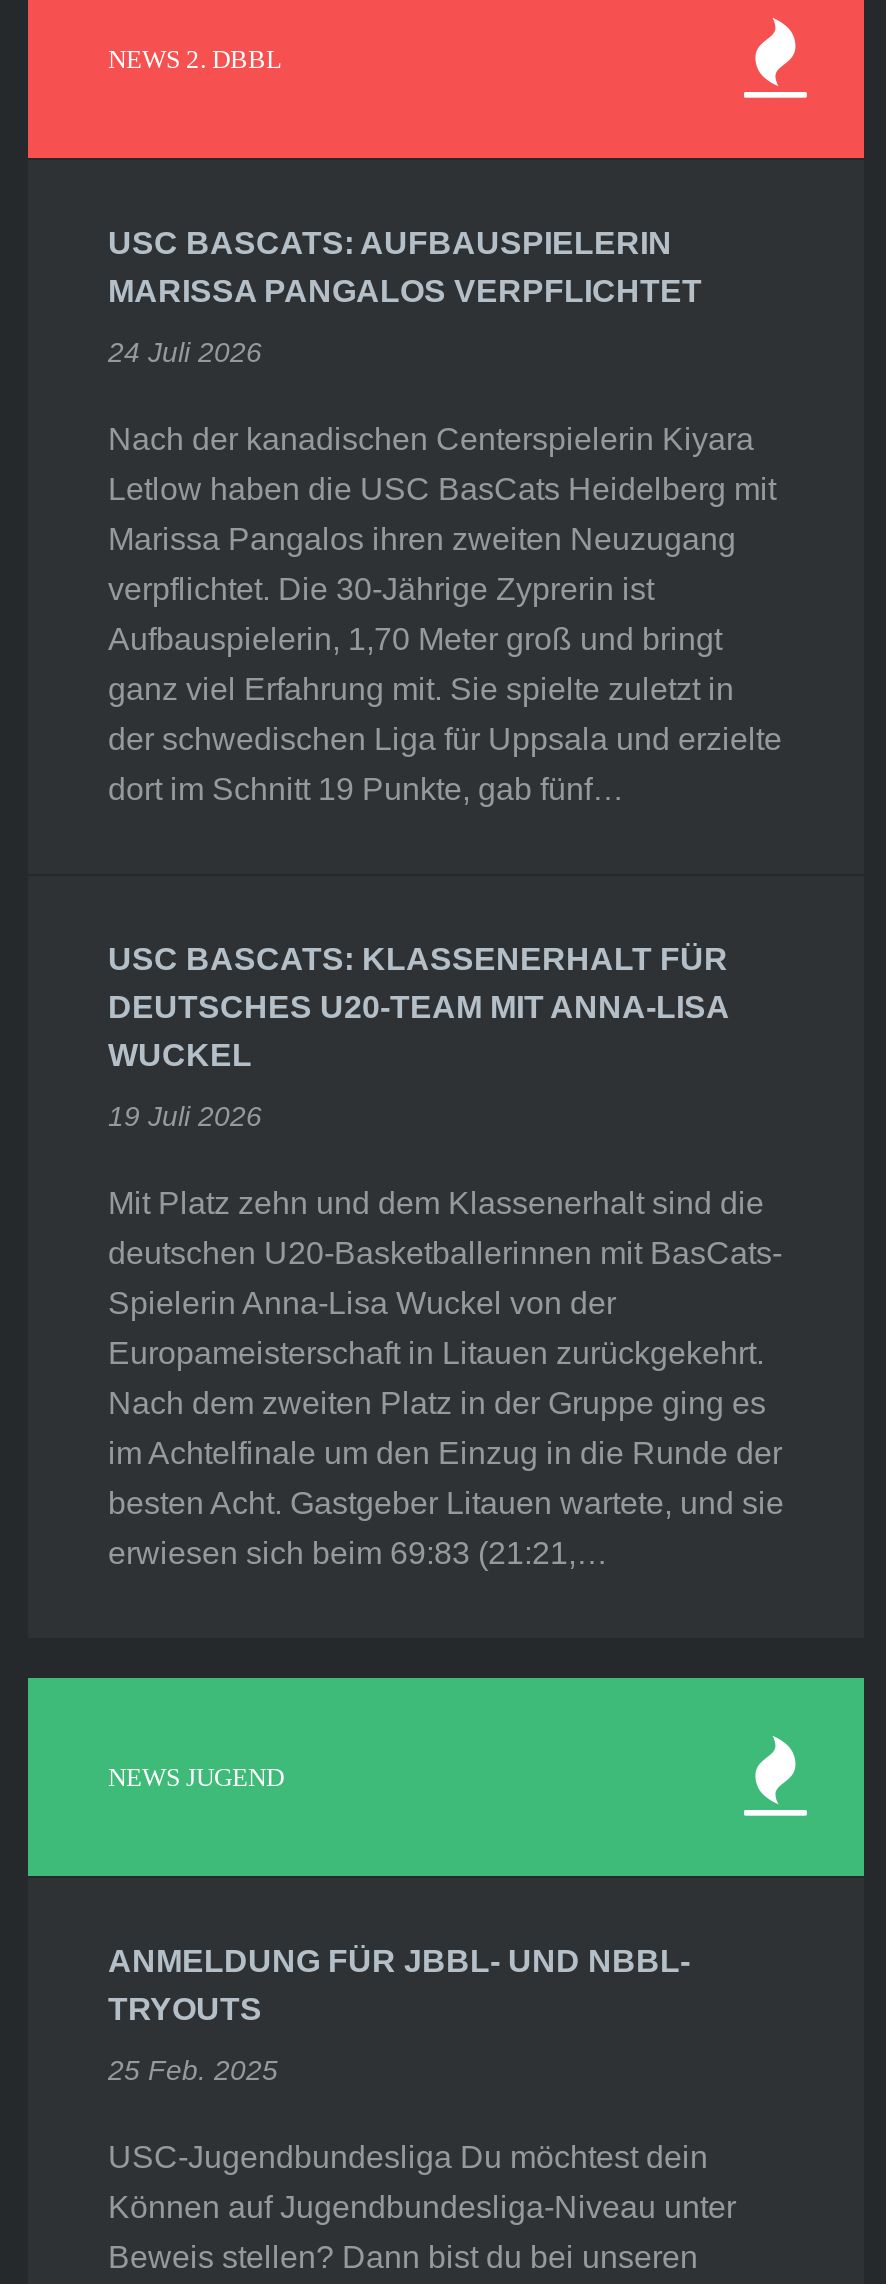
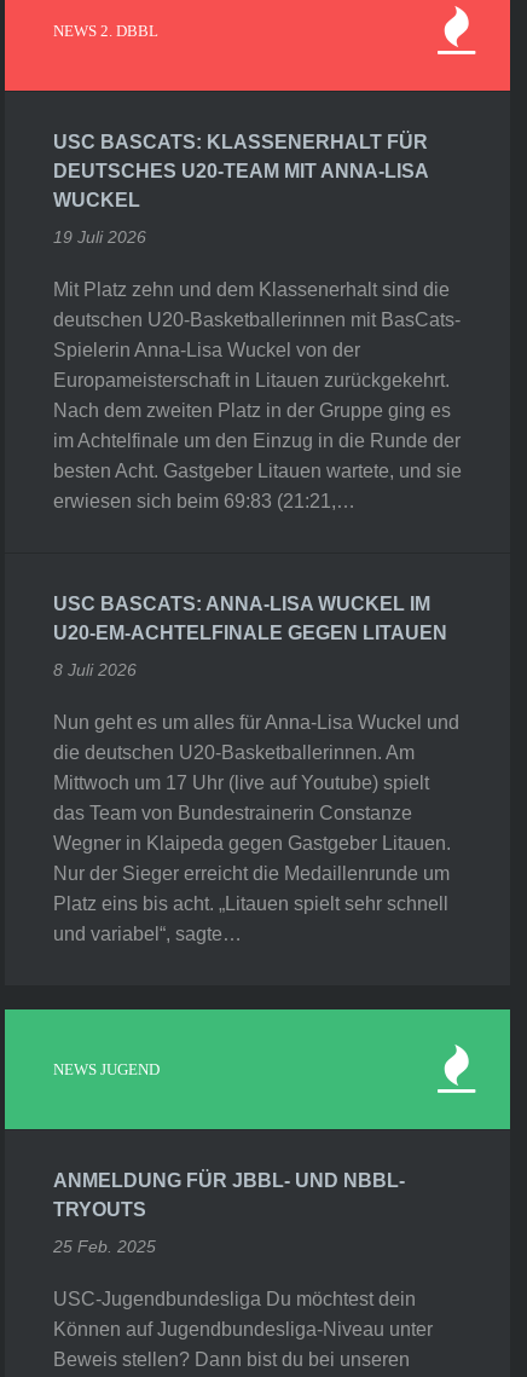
[108,225,782,805] USC BASCATS: AUFBAUSPIELERIN | MARISSA PANGALOS VERPFLICHTET | 24 Juli 2026 | Nach der kanadischen Centerspielerin Kiyara | Letlow haben die USC BasCats Heidelberg mit | Marissa Pangalos ihren zweiten Neuzugang | verpflichtet. Die 30-Jährige Zyprerin ist | Aufbauspielerin, 1,70 Meter groß und bringt | ganz viel Erfahrung mit. Sie spielte zuletzt in | der schwedischen Liga für Uppsala und erzielte | dort im Schnitt 19 Punkte, gab fünf… -> none
moved [108,941,784,1569] -> [53,131,462,511]: USC BASCATS: KLASSENERHALT FÜR | DEUTSCHES U20-TEAM MIT ANNA-LISA | WUCKEL | ... | besten Acht. Gastgeber Litauen wartete, und sie | erwiesen sich beim 69:83 (21:21,…
none -> [53,593,459,944] USC BASCATS: ANNA-LISA WUCKEL IM | U20-EM-ACHTELFINALE GEGEN LITAUEN | 8 Juli 2026 | Nun geht es um alles für Anna-Lisa Wuckel und | die deutschen U20-Basketballerinnen. Am | Mittwoch um 17 Uhr (live auf Youtube) spielt | das Team von Bundestrainerin Constanze | Wegner in Klaipeda gegen Gastgeber Litauen. | Nur der Sieger erreicht die Medaillenrunde um | Platz eins bis acht. „Litauen spielt sehr schnell | und variabel“, sagte…

